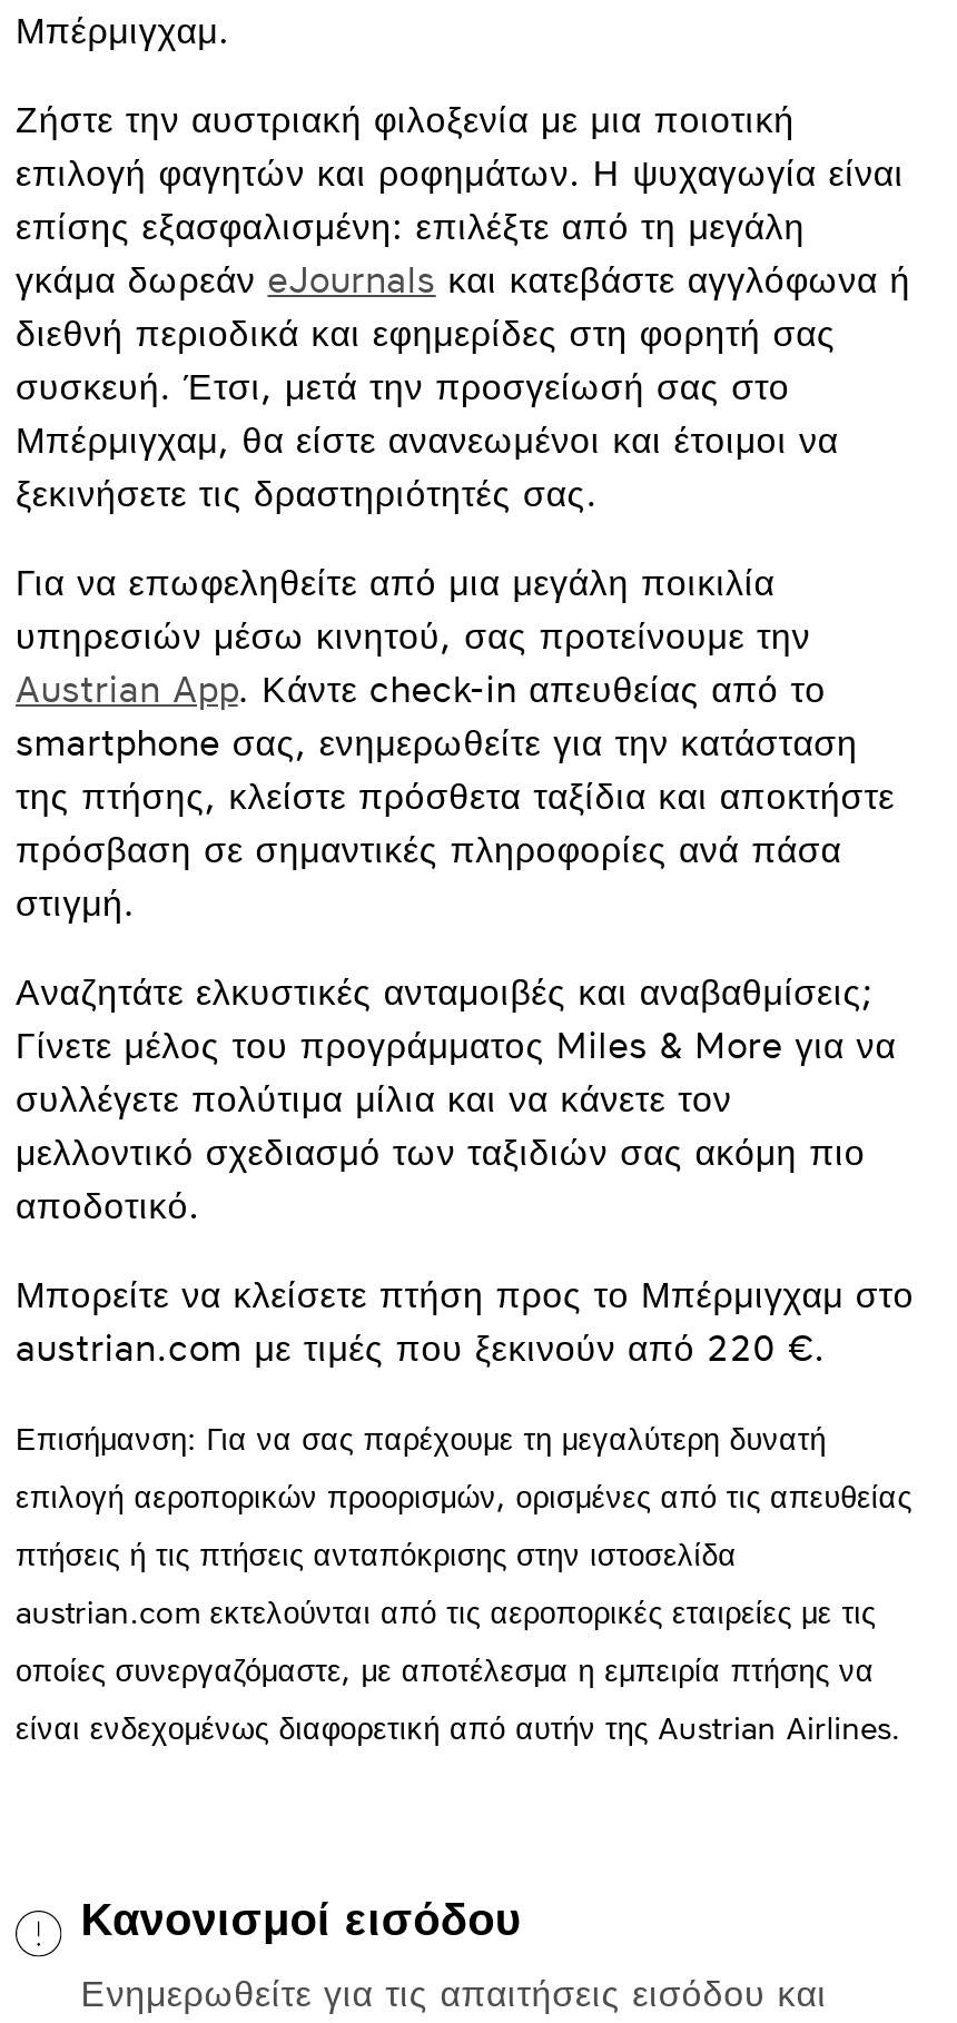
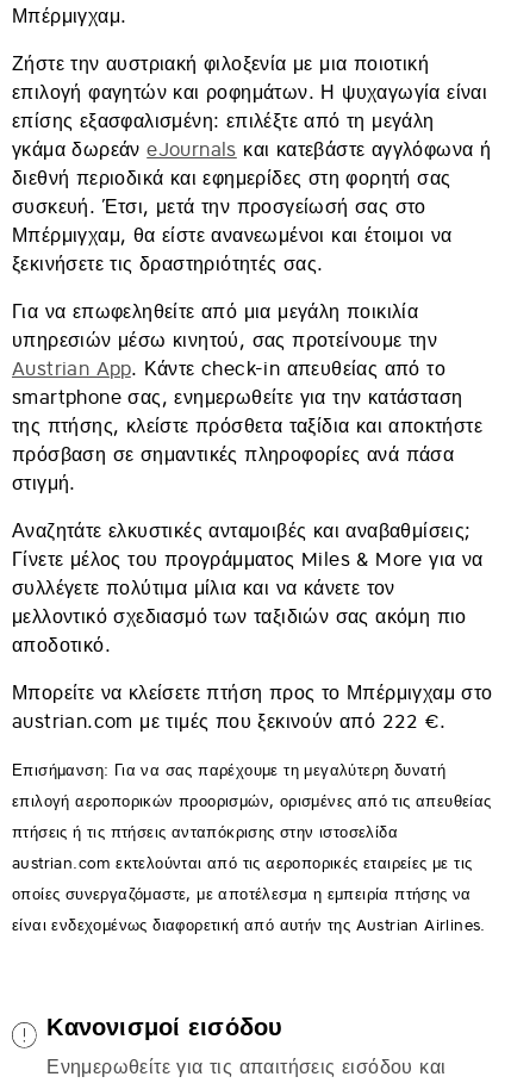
[16,1324,826,1369] austrian.com με τιμές που ξεκινούν από 220 €. -> [12,709,445,733] austrian.com με τιμές που ξεκινούν από 222 €.

